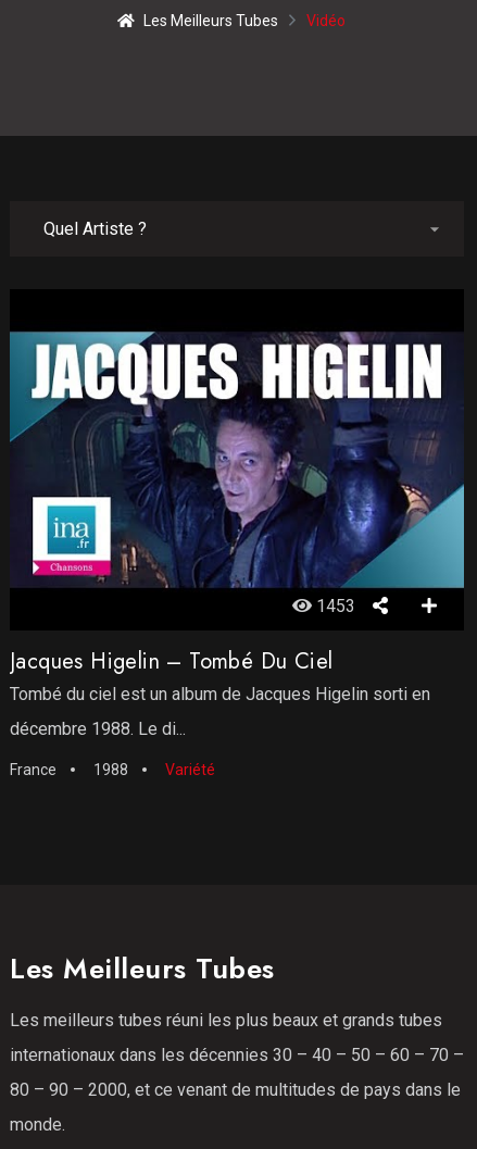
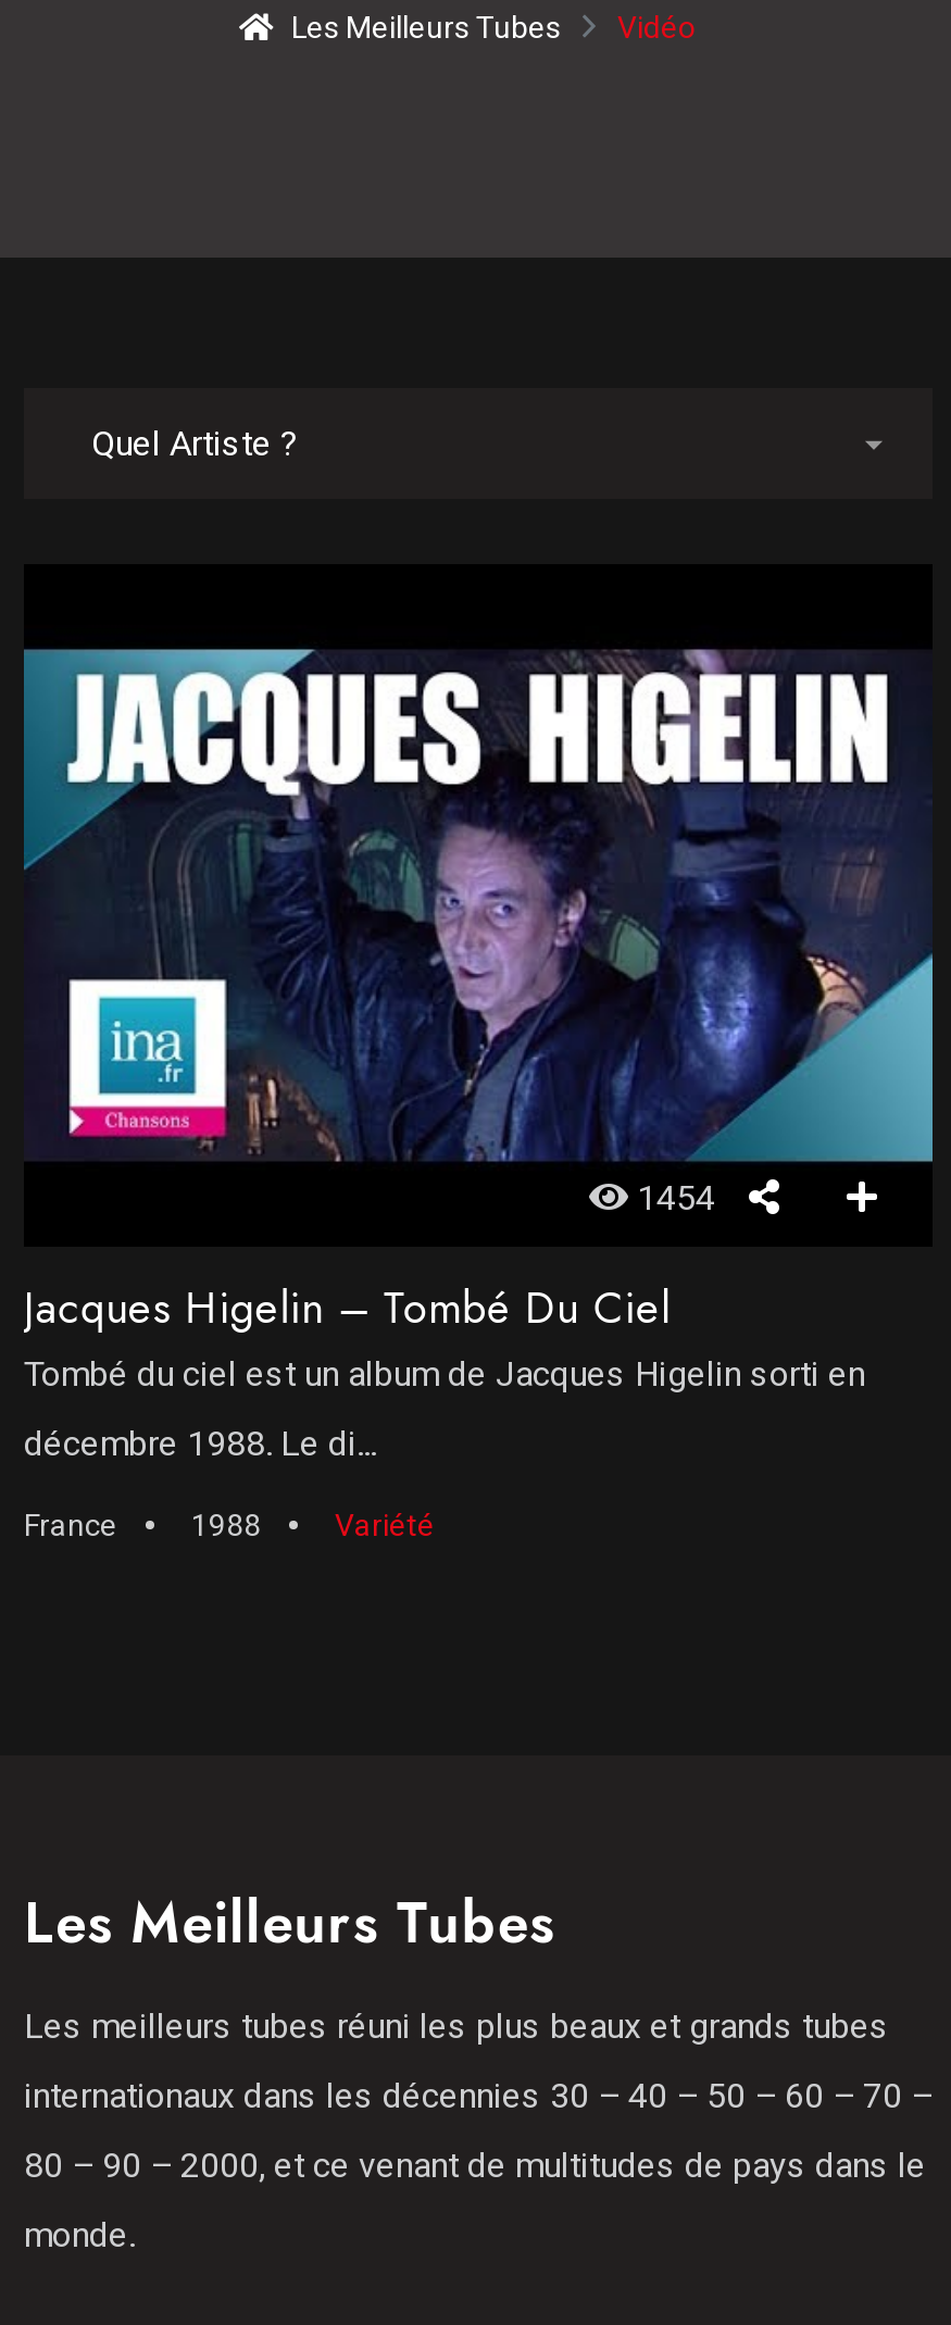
[312,595,355,616] 1453 -> [628,1176,715,1217] 1454

